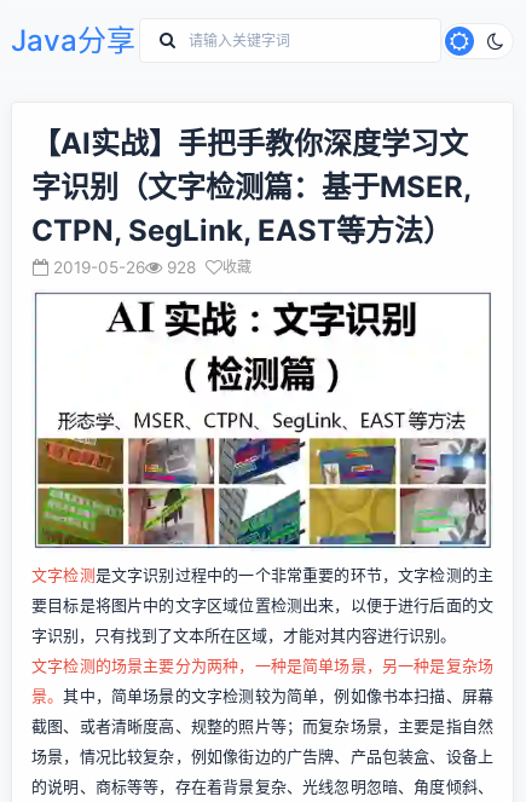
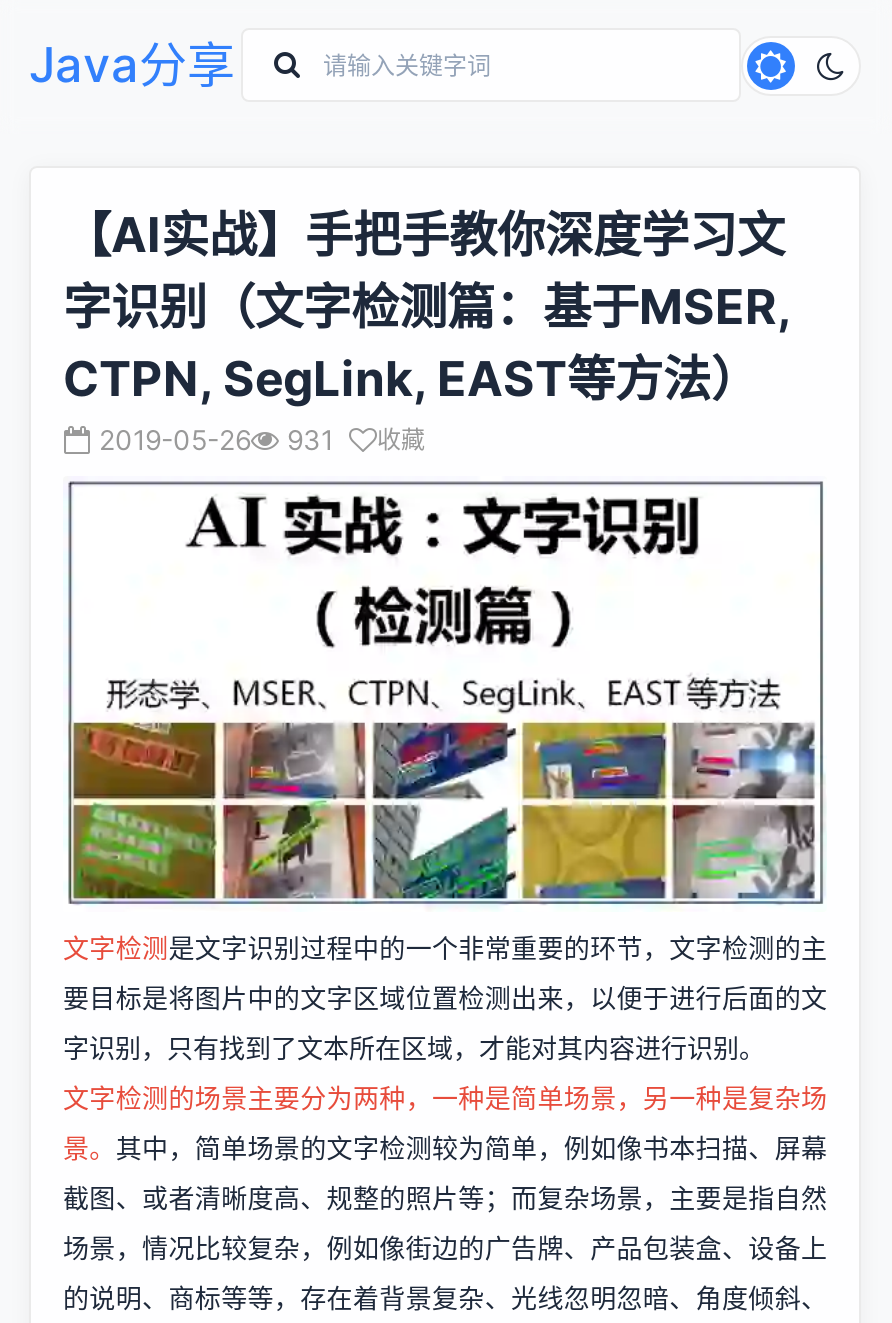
[48,258,252,277] 2019-05-26 928 收藏 -> [91,424,425,456] 2019-05-26 931 收藏

